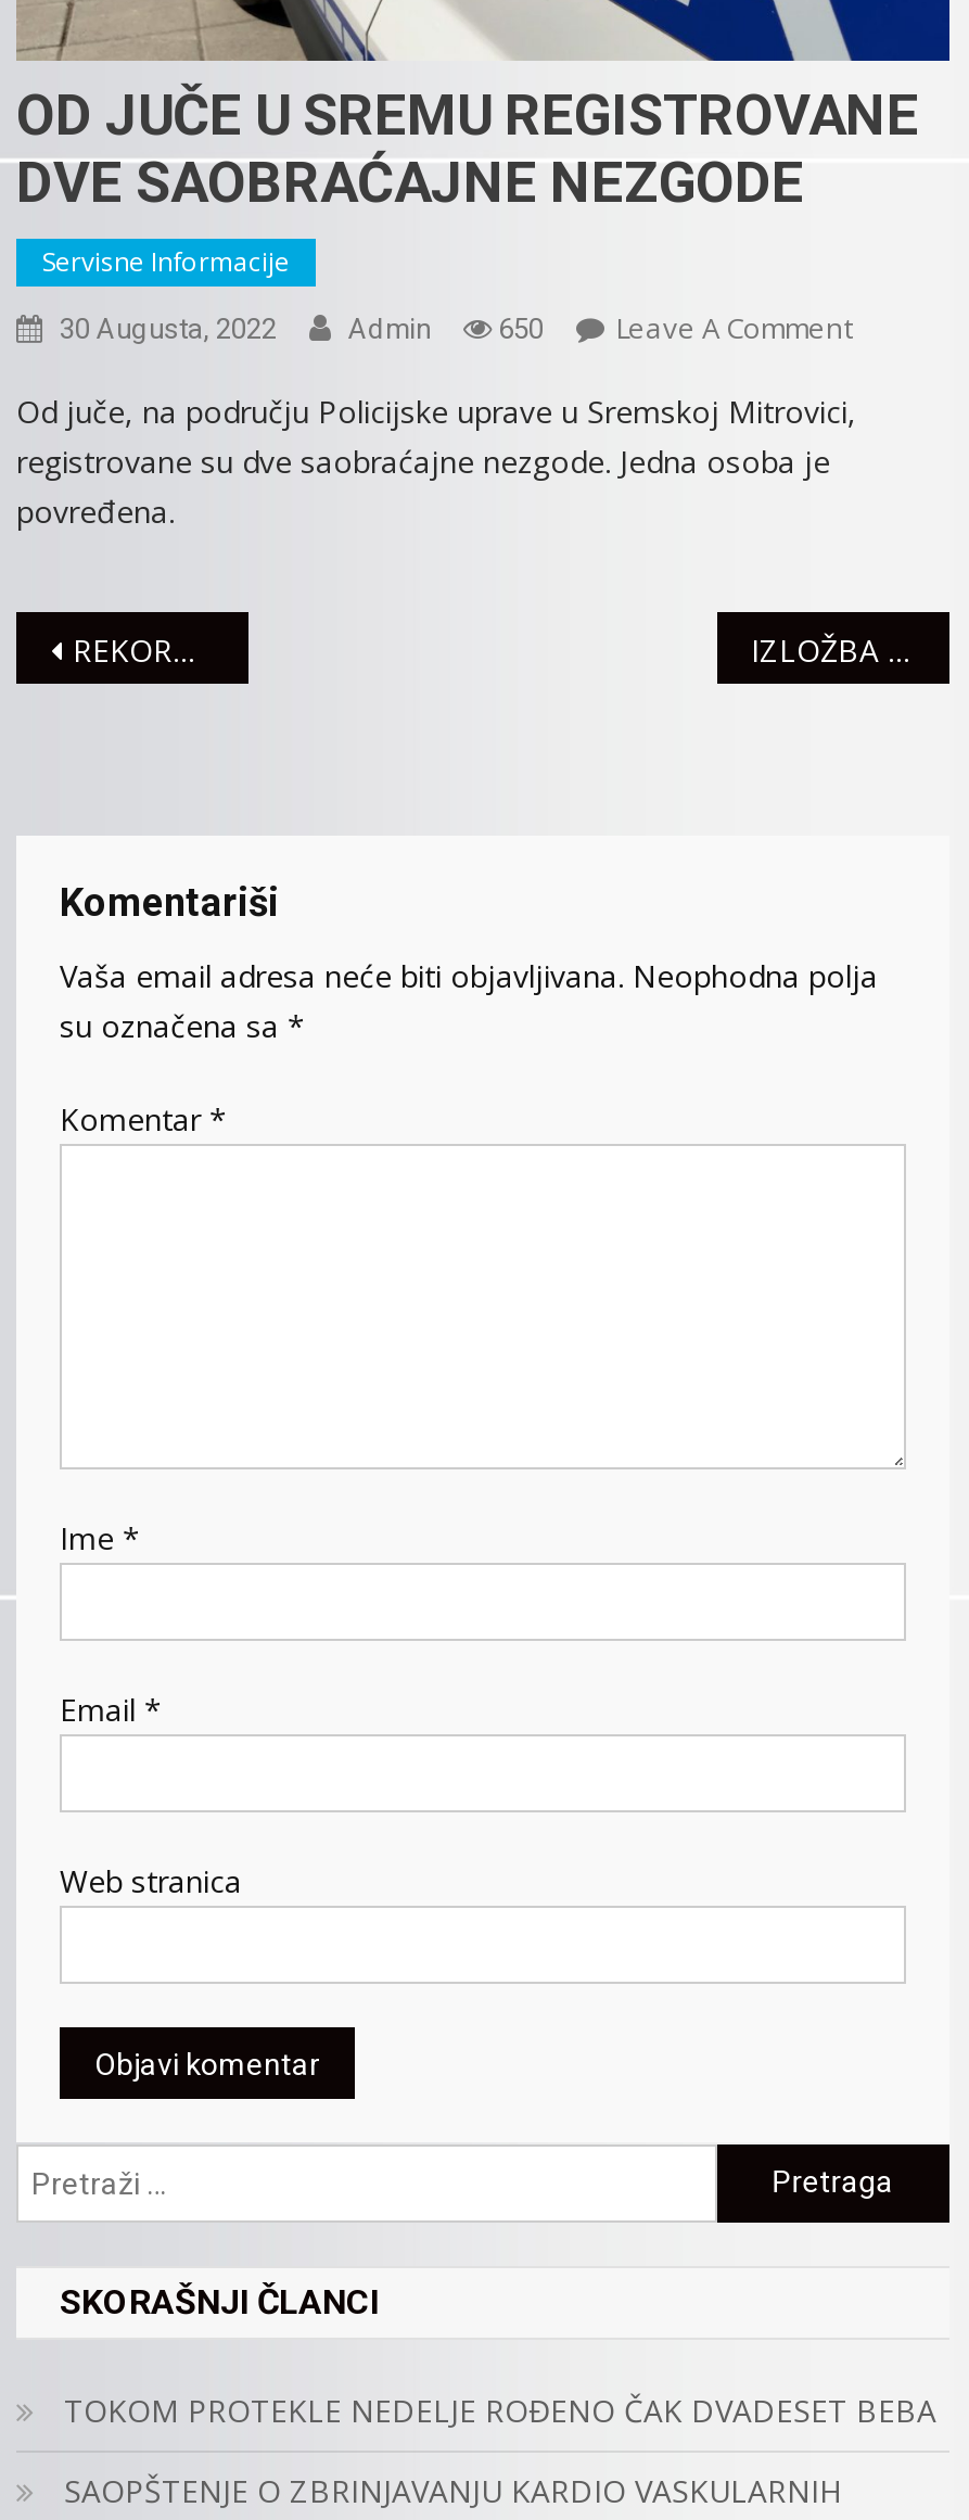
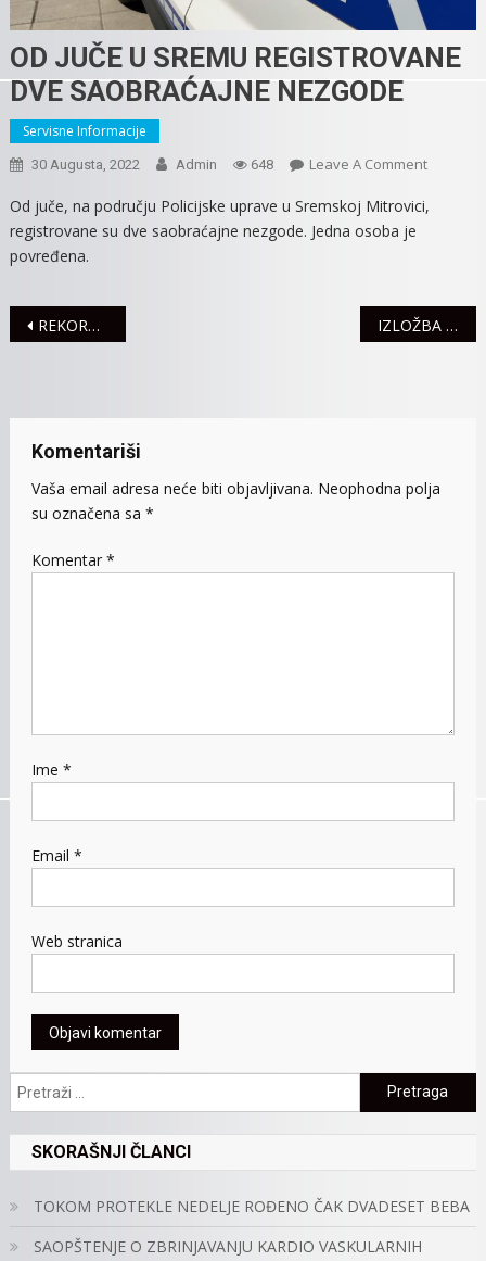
[498,312,544,345] 650 -> [251,156,273,173] 648

